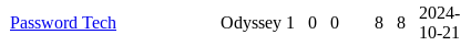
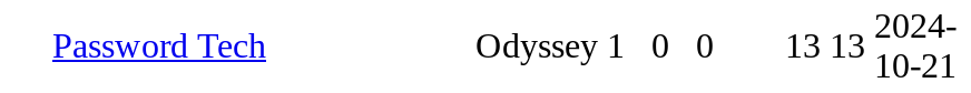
[375,13,406,32] 8 | 8 -> [785,27,865,64] 13 13

